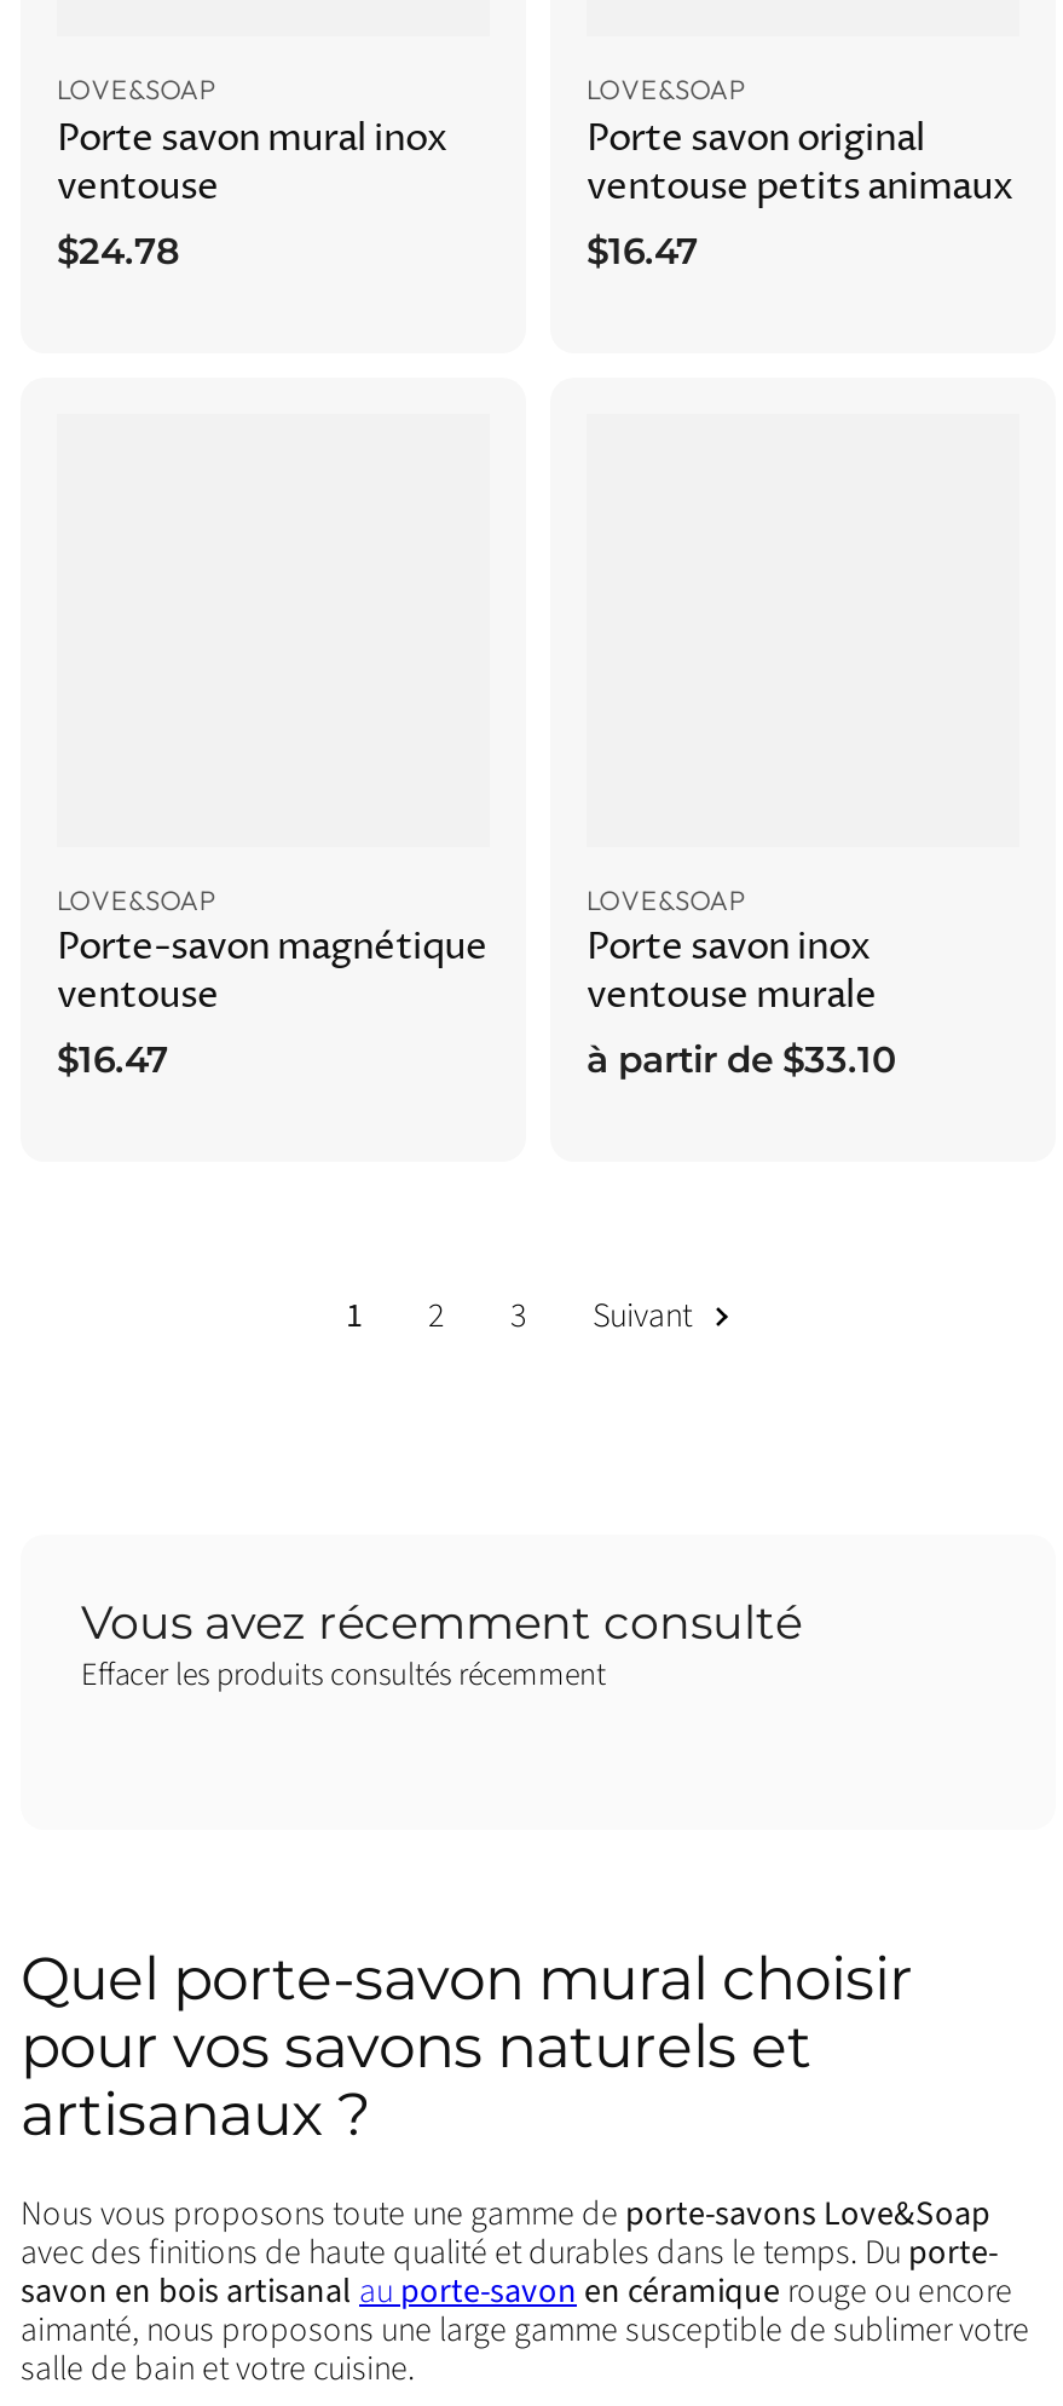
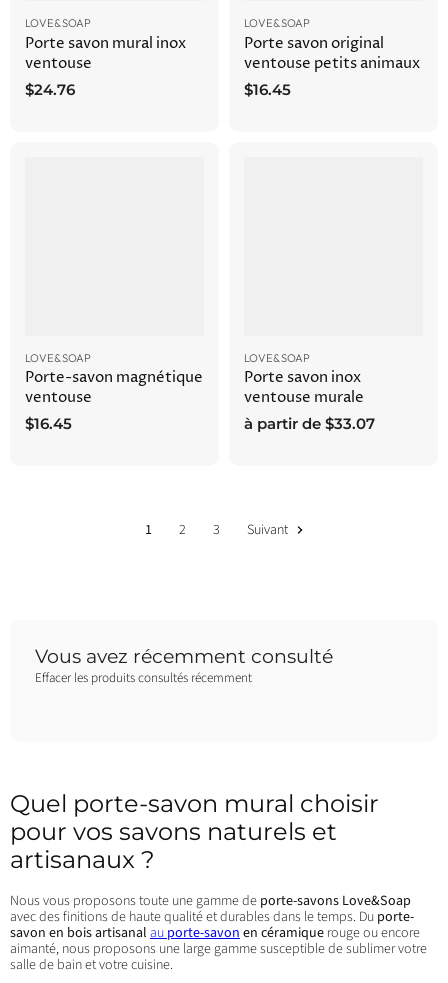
[57,226,180,272] $24.78 -> [25,79,75,98] $24.76
[587,226,698,272] $16.47 -> [244,79,291,98] $16.45
[57,1036,168,1082] $16.47 -> [25,414,72,433] $16.45
[587,1036,896,1082] à partir de $33.10 -> [244,414,375,433] à partir de $33.07

